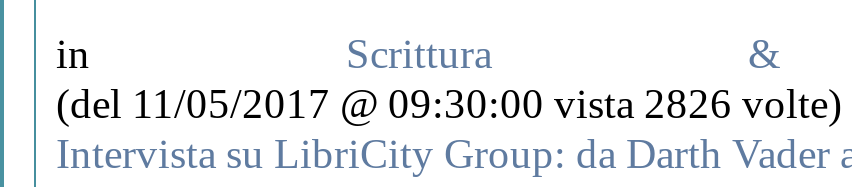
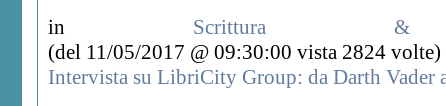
[56,79,842,127] (del 11/05/2017 @ 09:30:00 vista 2826 volte) -> [48,40,441,64] (del 11/05/2017 @ 09:30:00 vista 2824 volte)

